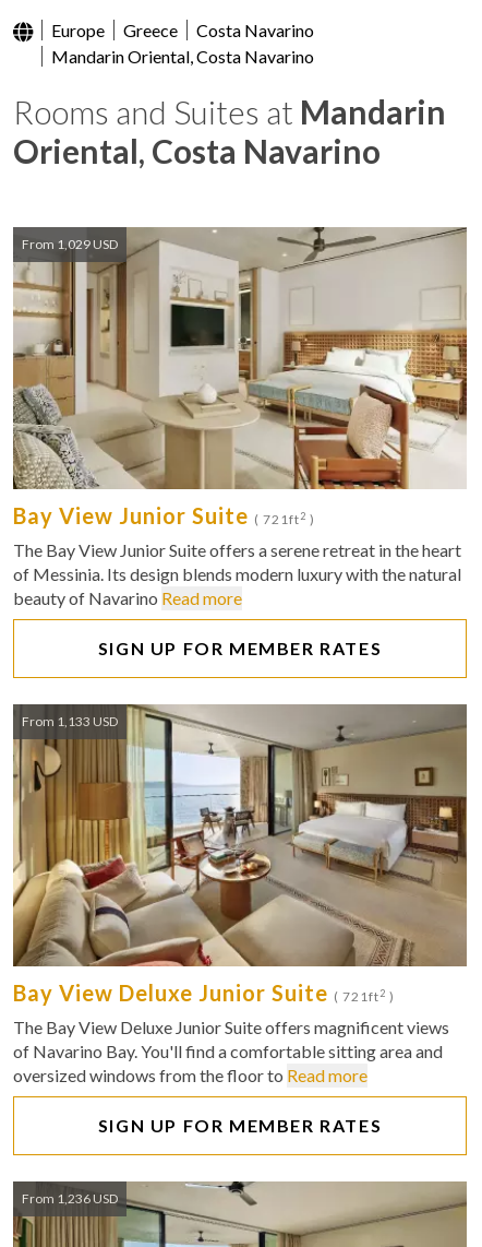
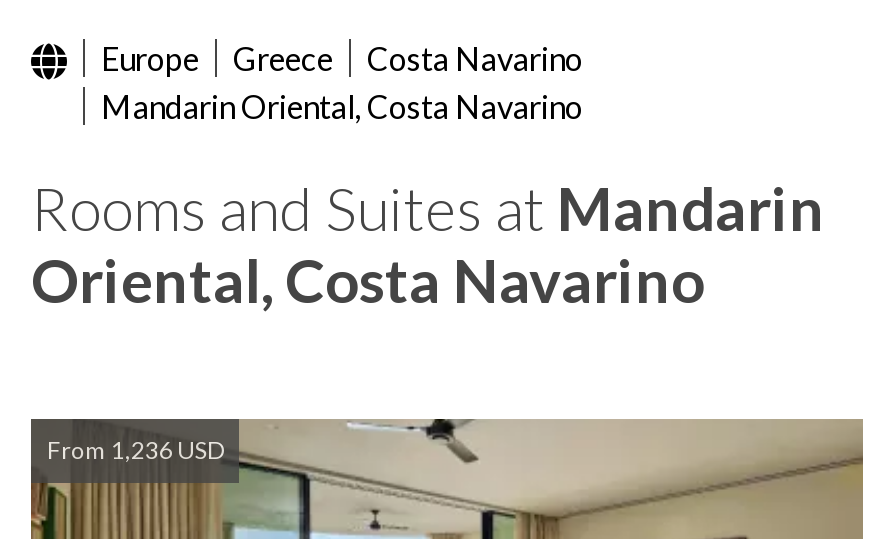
[12,227,468,490] [image] | From 1,029 USD -> none
[13,502,461,658] Bay View Junior Suite ( 721ft 2) | The Bay View Junior Suite offers a serene retreat in the heart | of Messinia. Its design blends modern luxury with the natural | beauty of Navarino Read more | SIGN UP FOR MEMBER RATES -> none
[13,703,467,967] [image] | From 1,133 USD -> none
[13,979,449,1136] Bay View Deluxe Junior Suite ( 721ft 2) | The Bay View Deluxe Junior Suite offers magnificent views | of Navarino Bay. You'll find a comfortable sitting area and | oversized windows from the floor to Read more | SIGN UP FOR MEMBER RATES -> none

